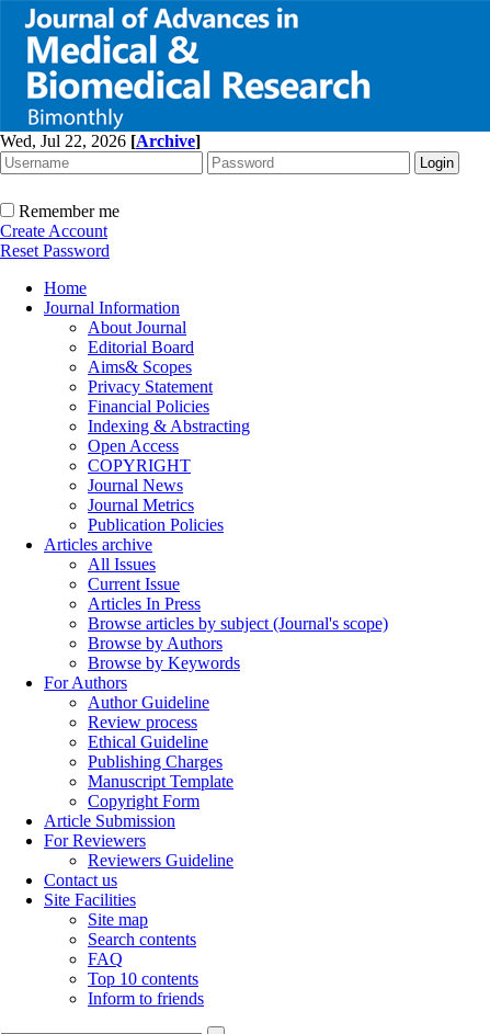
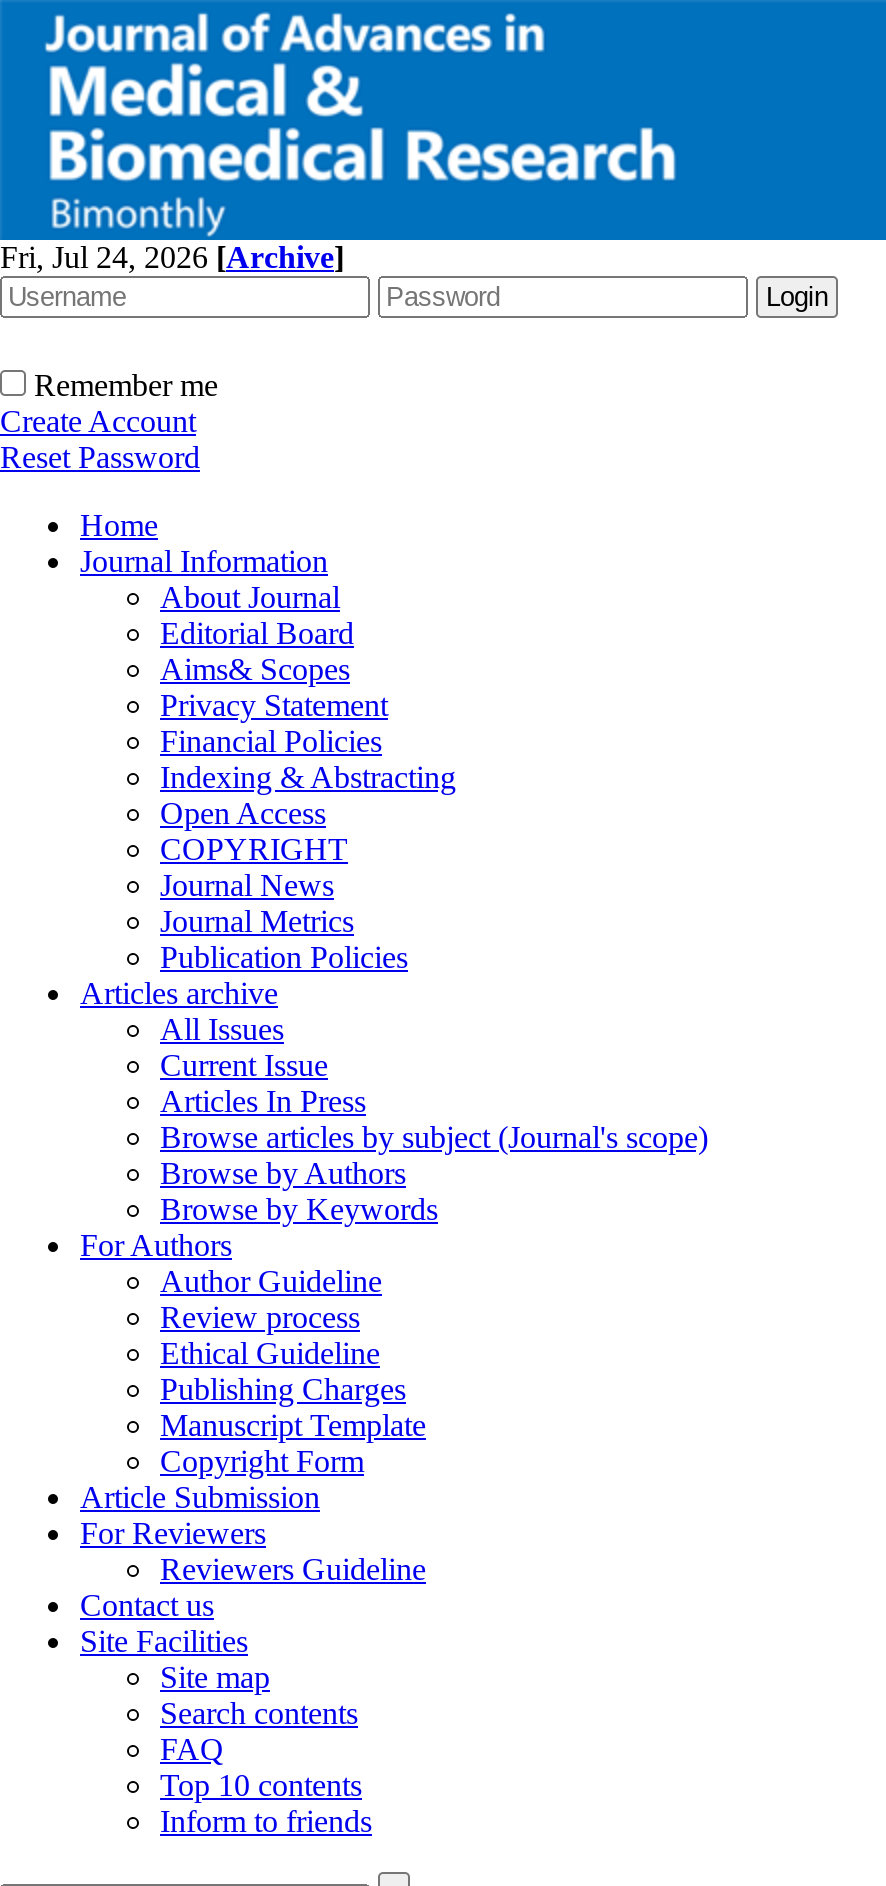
[0,132,201,150] Wed, Jul 22, 2026[Archive] -> [0,240,344,274] Fri, Jul 24, 2026[Archive]

